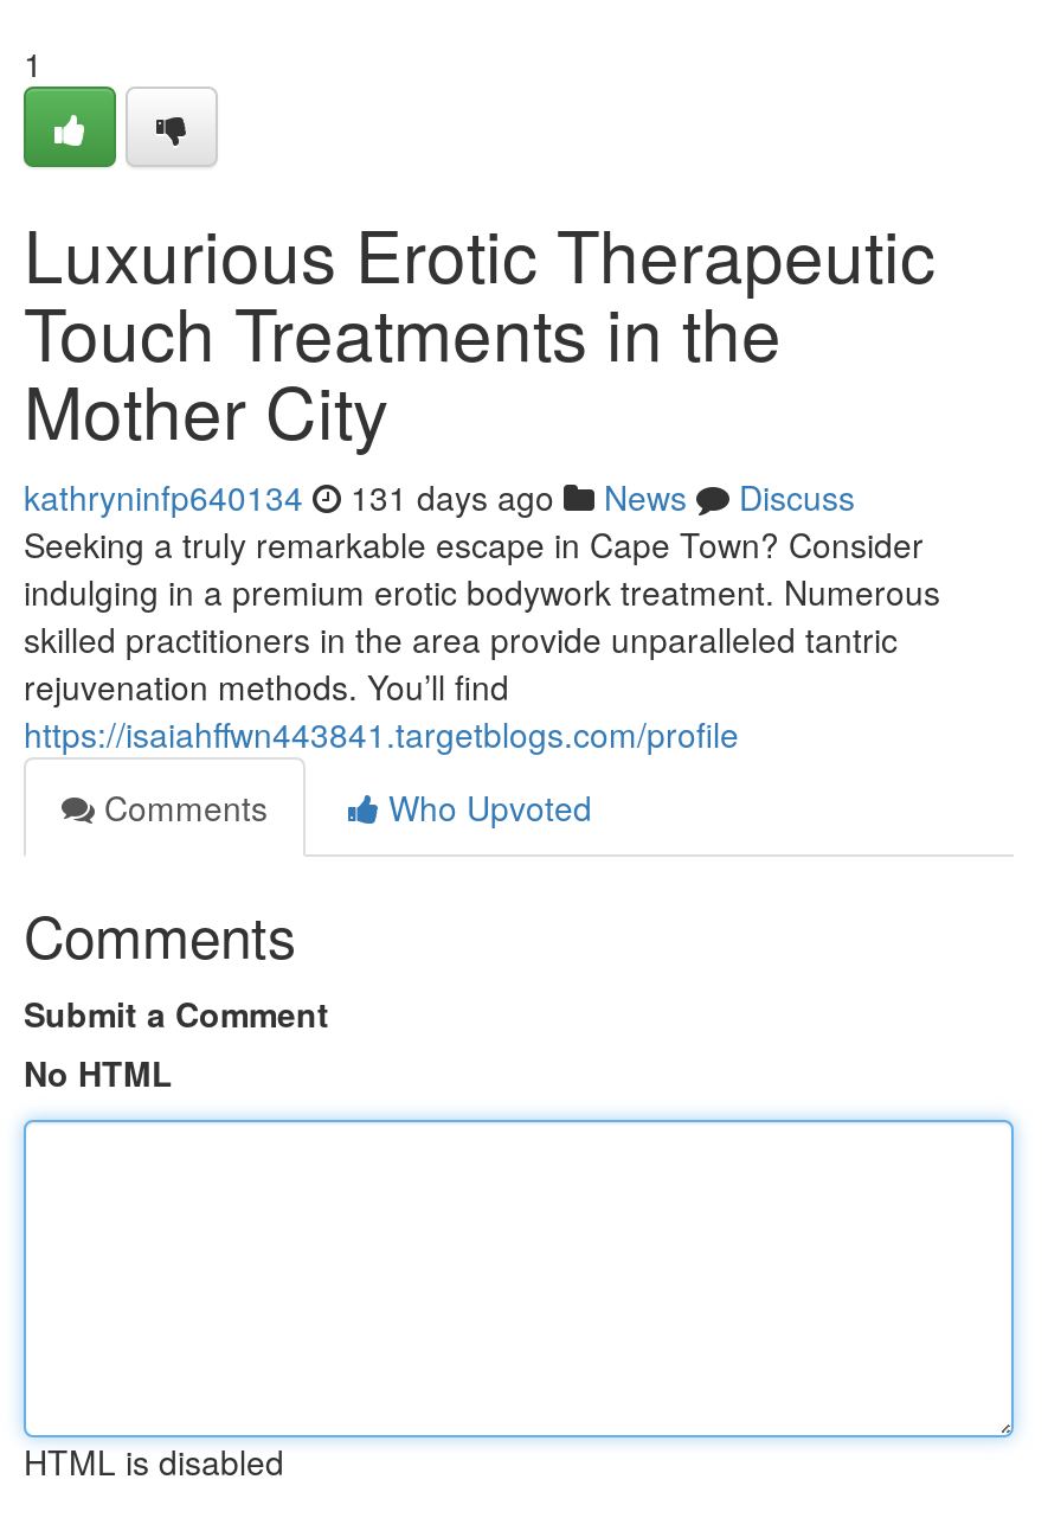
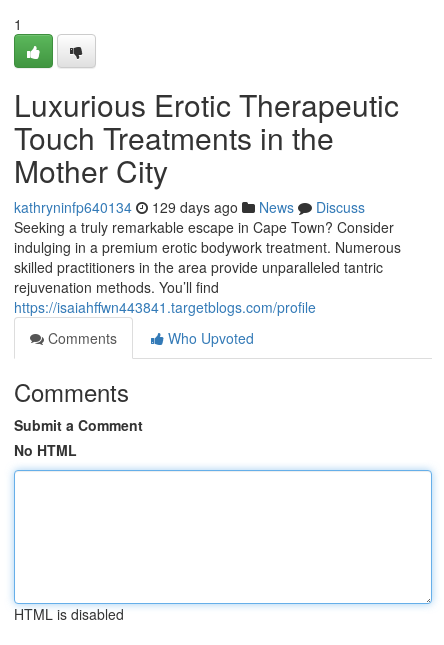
[24,473,855,520] kathryninfp640134 131 days ago News Discuss -> [14,197,365,217] kathryninfp640134 129 days ago News Discuss

